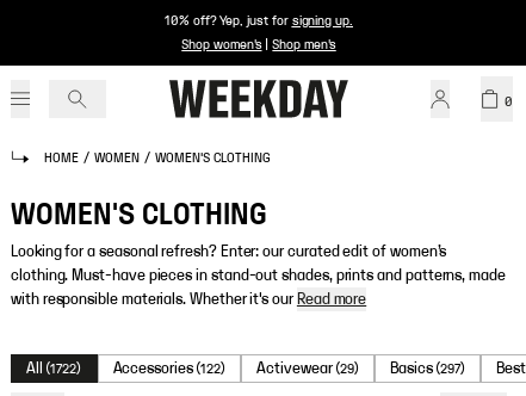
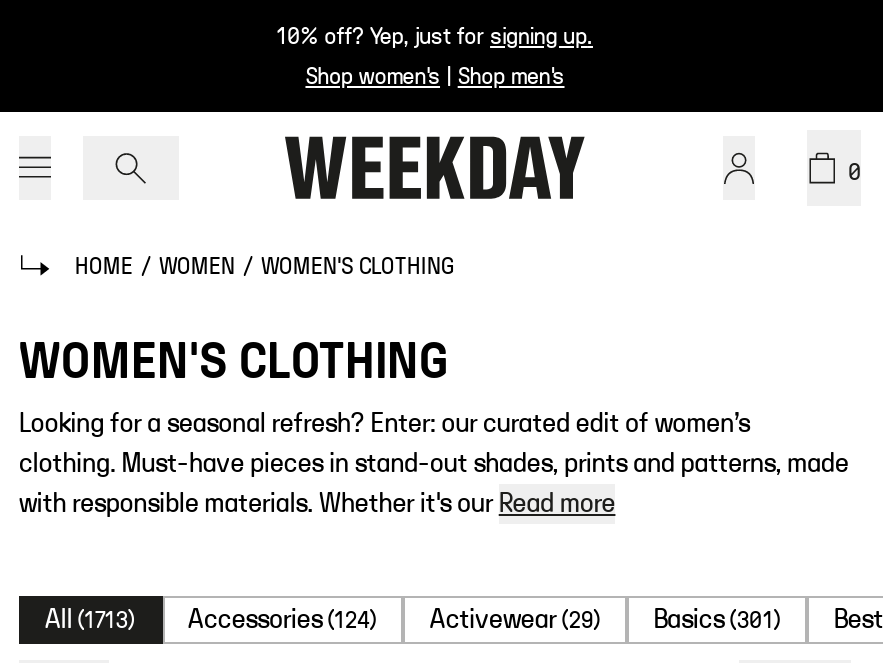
[26,360,82,377] All (1722) -> [45,606,136,634] All (1713)
[113,360,226,377] Accessories (122) -> [188,606,378,634] Accessories (124)
[390,360,466,377] Basics (297) -> [653,606,782,634] Basics (301)

